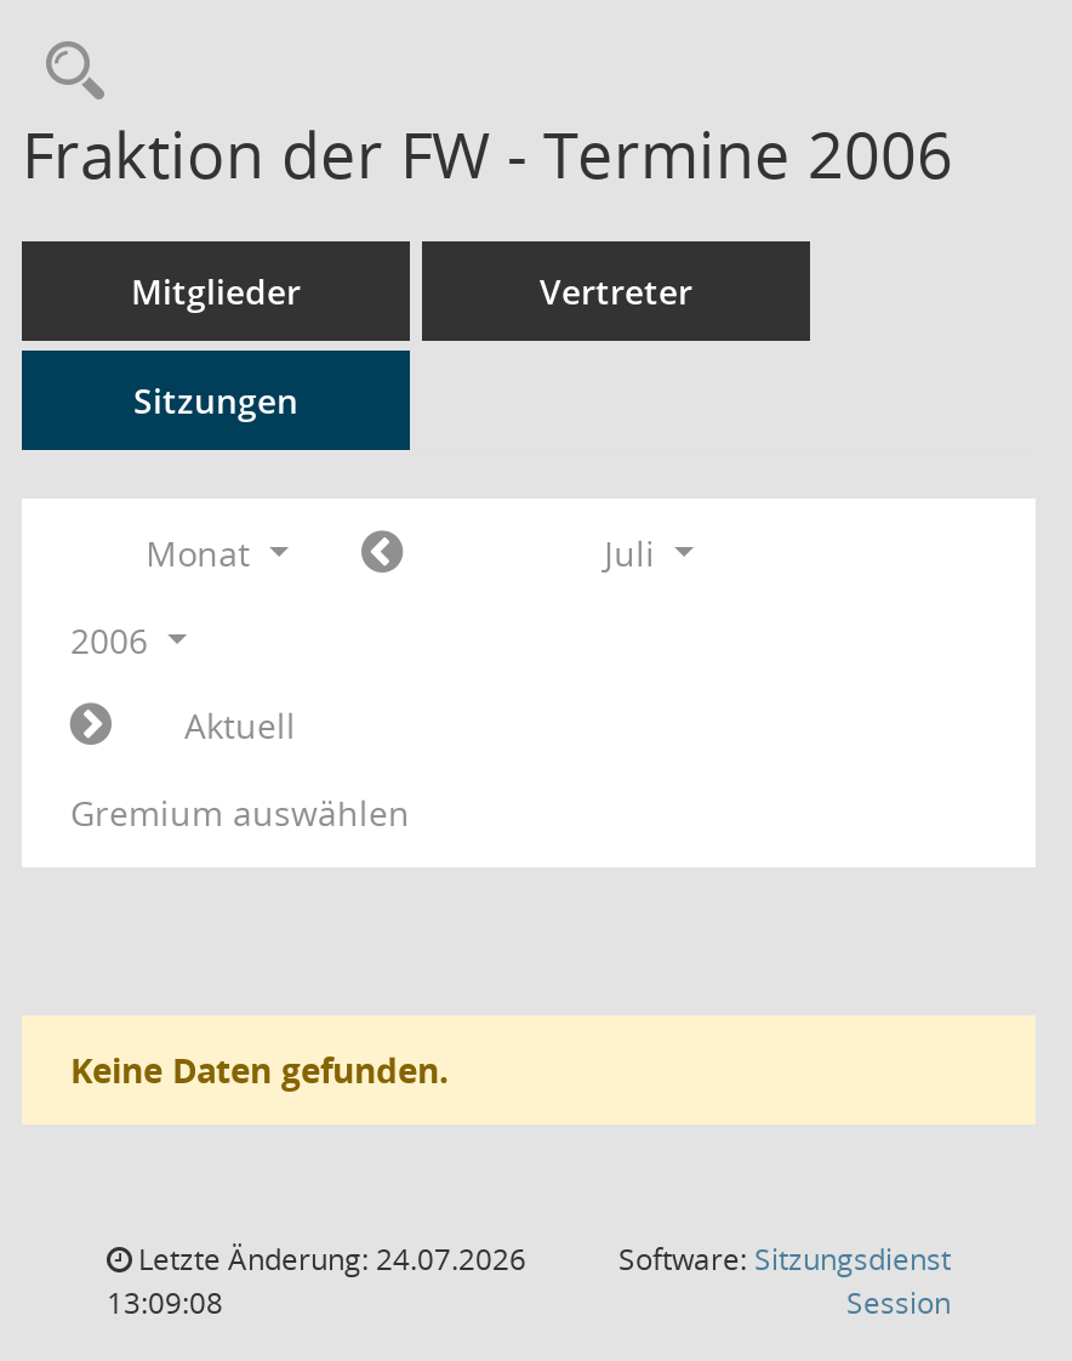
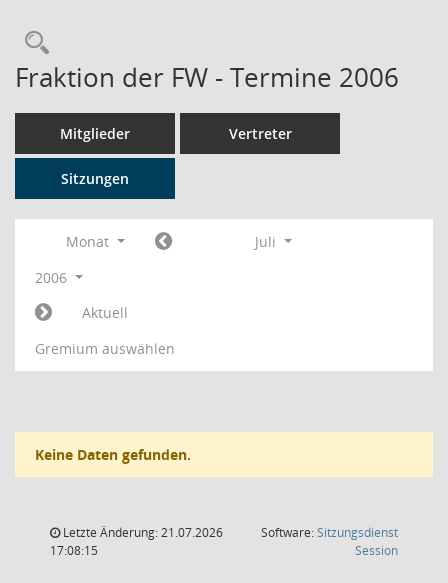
[131,1238,526,1280] Letzte Änderung: 24.07.2026 -> [60,524,223,541] Letzte Änderung: 21.07.2026
[107,1282,223,1323] 13:09:08 -> [50,542,98,559] 17:08:15

